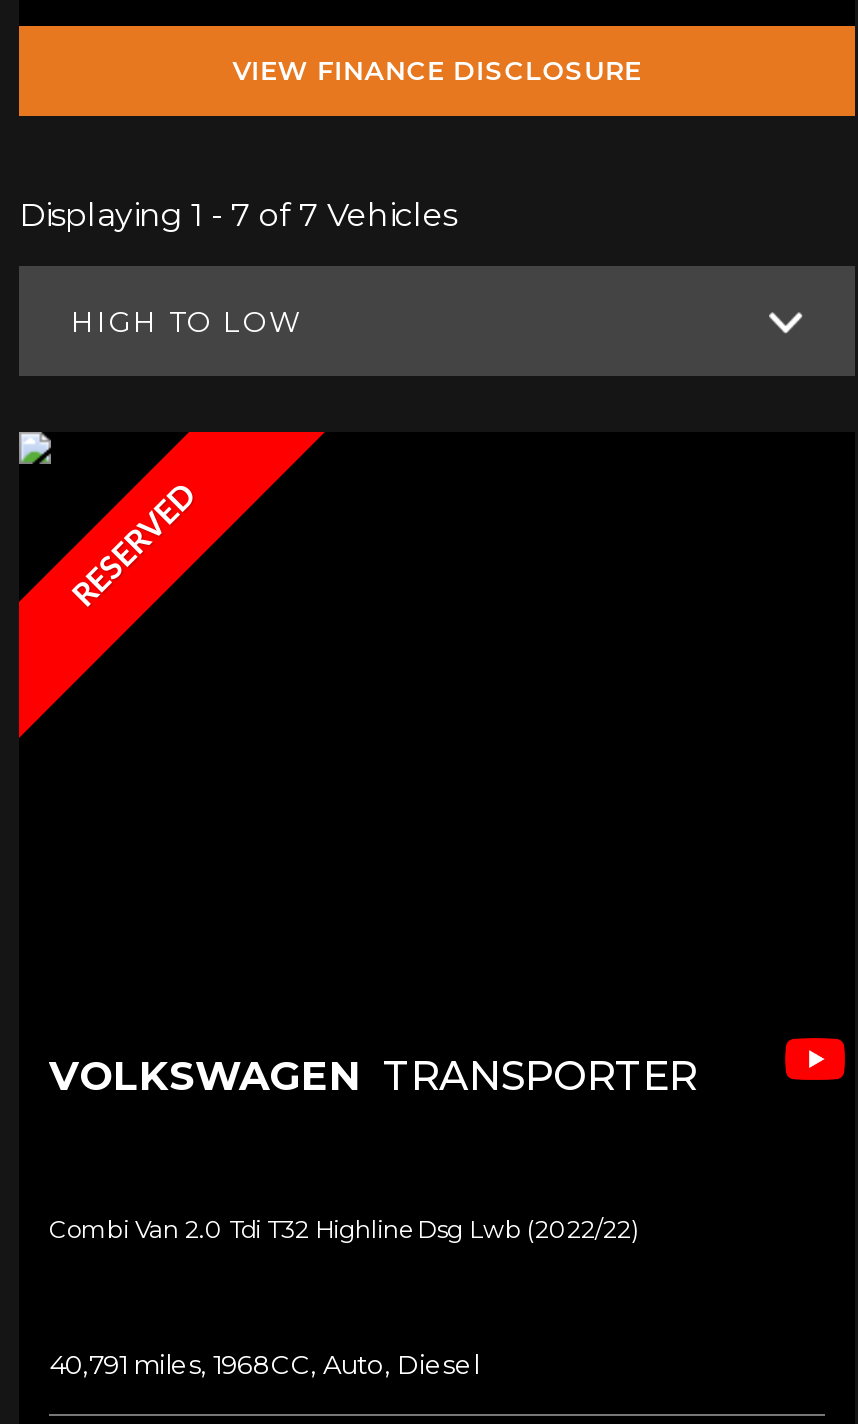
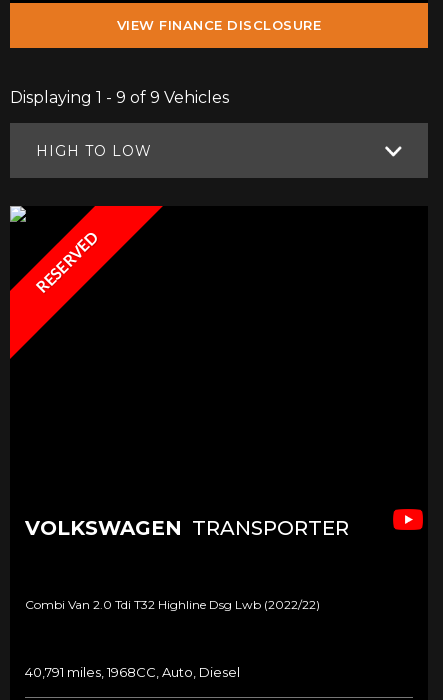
[19,196,457,234] Displaying 1 - 7 of 7 Vehicles -> [10,88,229,107] Displaying 1 - 9 of 9 Vehicles

